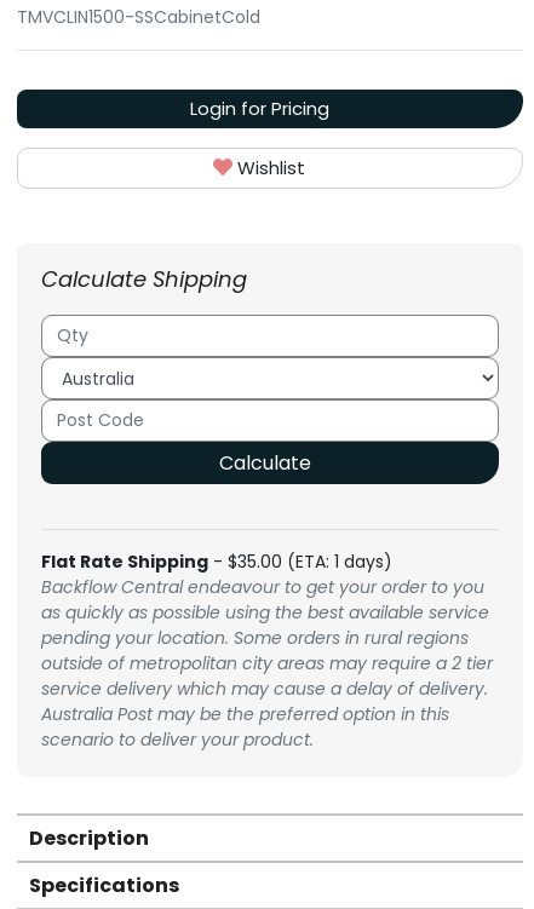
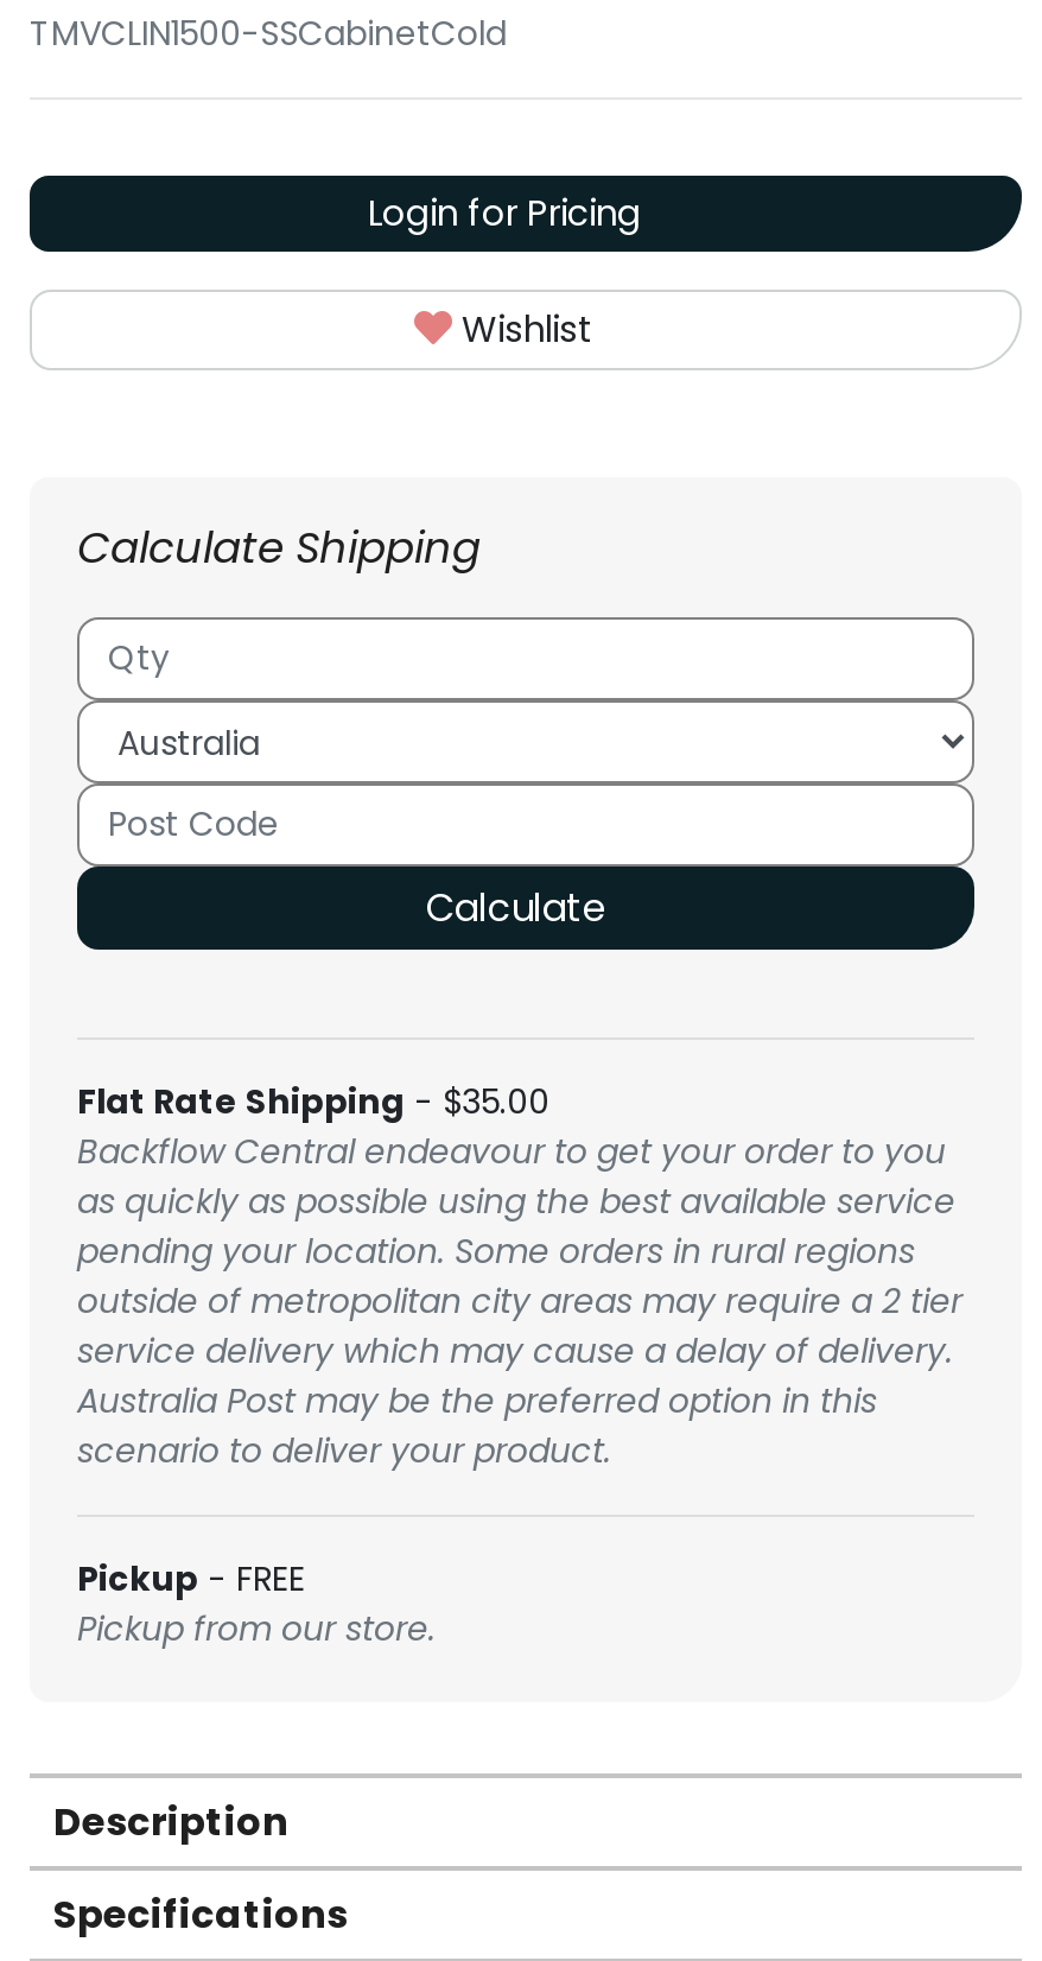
[41,550,392,574] Flat Rate Shipping - $35.00 (ETA: 1 days) -> [77,1078,549,1125] Flat Rate Shipping - $35.00
none -> [77,1555,436,1652] Pickup - FREE | Pickup from our store.

